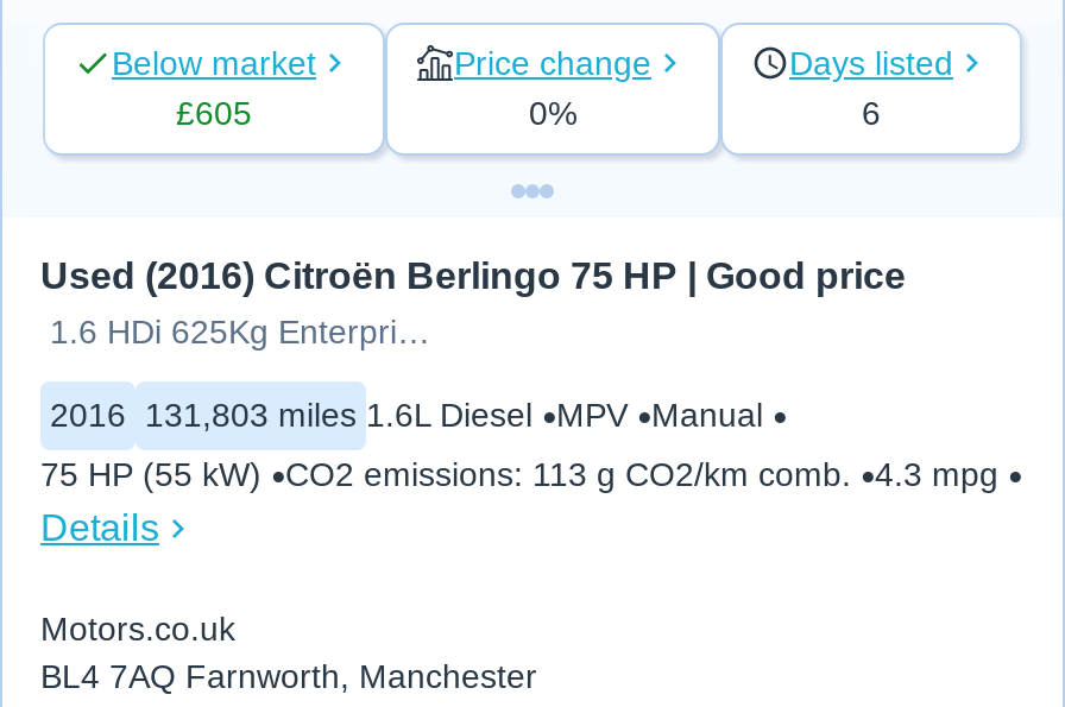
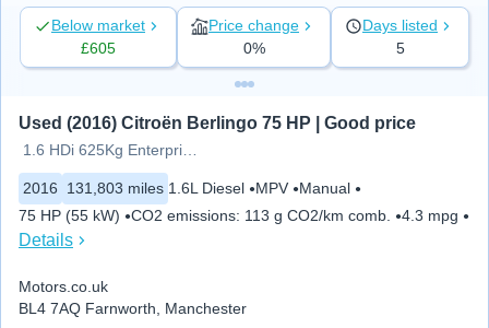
[862,92,881,130] 6 -> [396,40,404,57] 5

